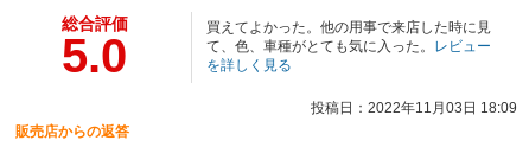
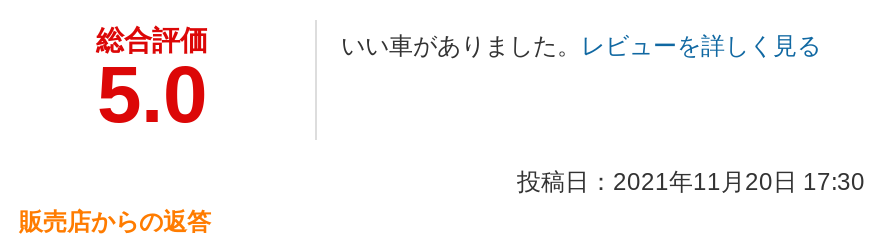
[206,18,491,73] 買えてよかった。他の用事で来店した時に見 | て、色、車種がとても気に入った。レビュー | を詳しく見る -> [341,31,821,59] いい車がありました。レビューを詳しく見る
[311,99,517,116] 投稿日：2022年11月03日 18:09 -> [517,167,865,195] 投稿日：2021年11月20日 17:30

